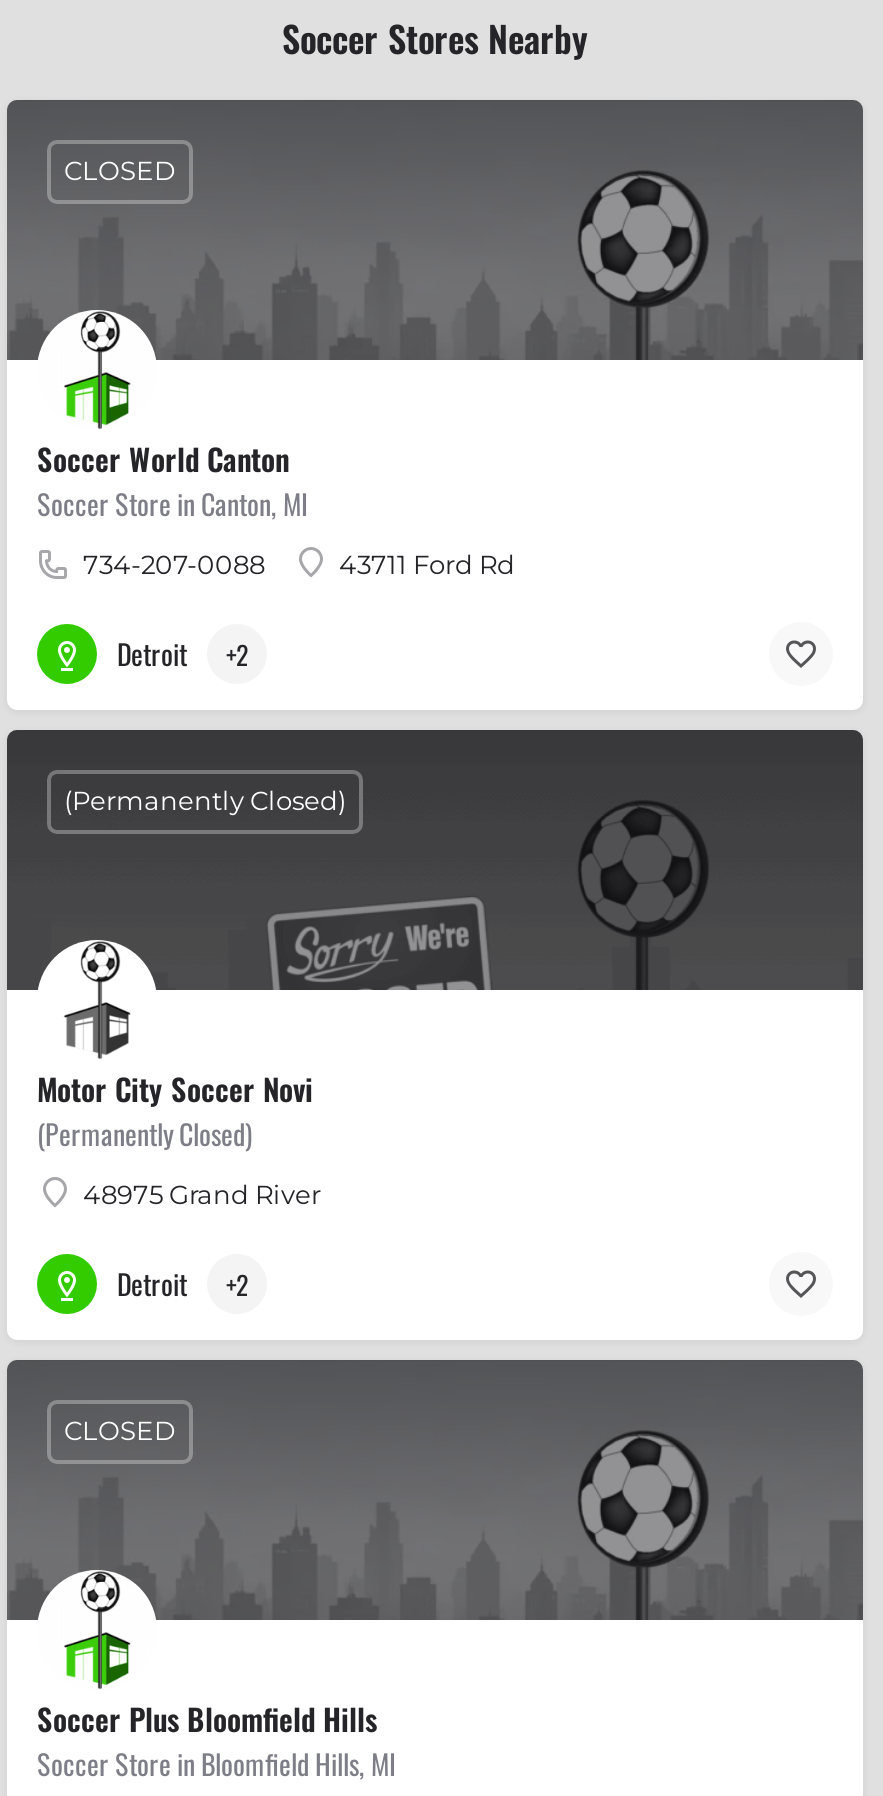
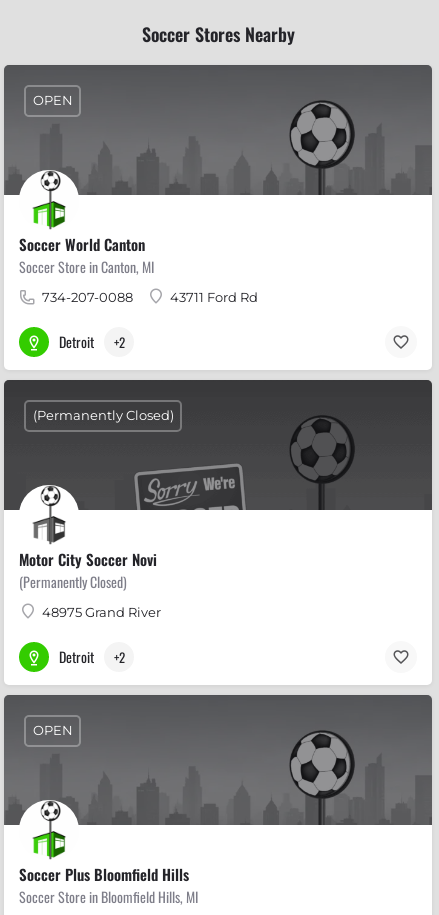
[64,155,176,187] CLOSED -> [32,92,72,108] OPEN
[64,1415,176,1447] CLOSED -> [32,722,72,738] OPEN

